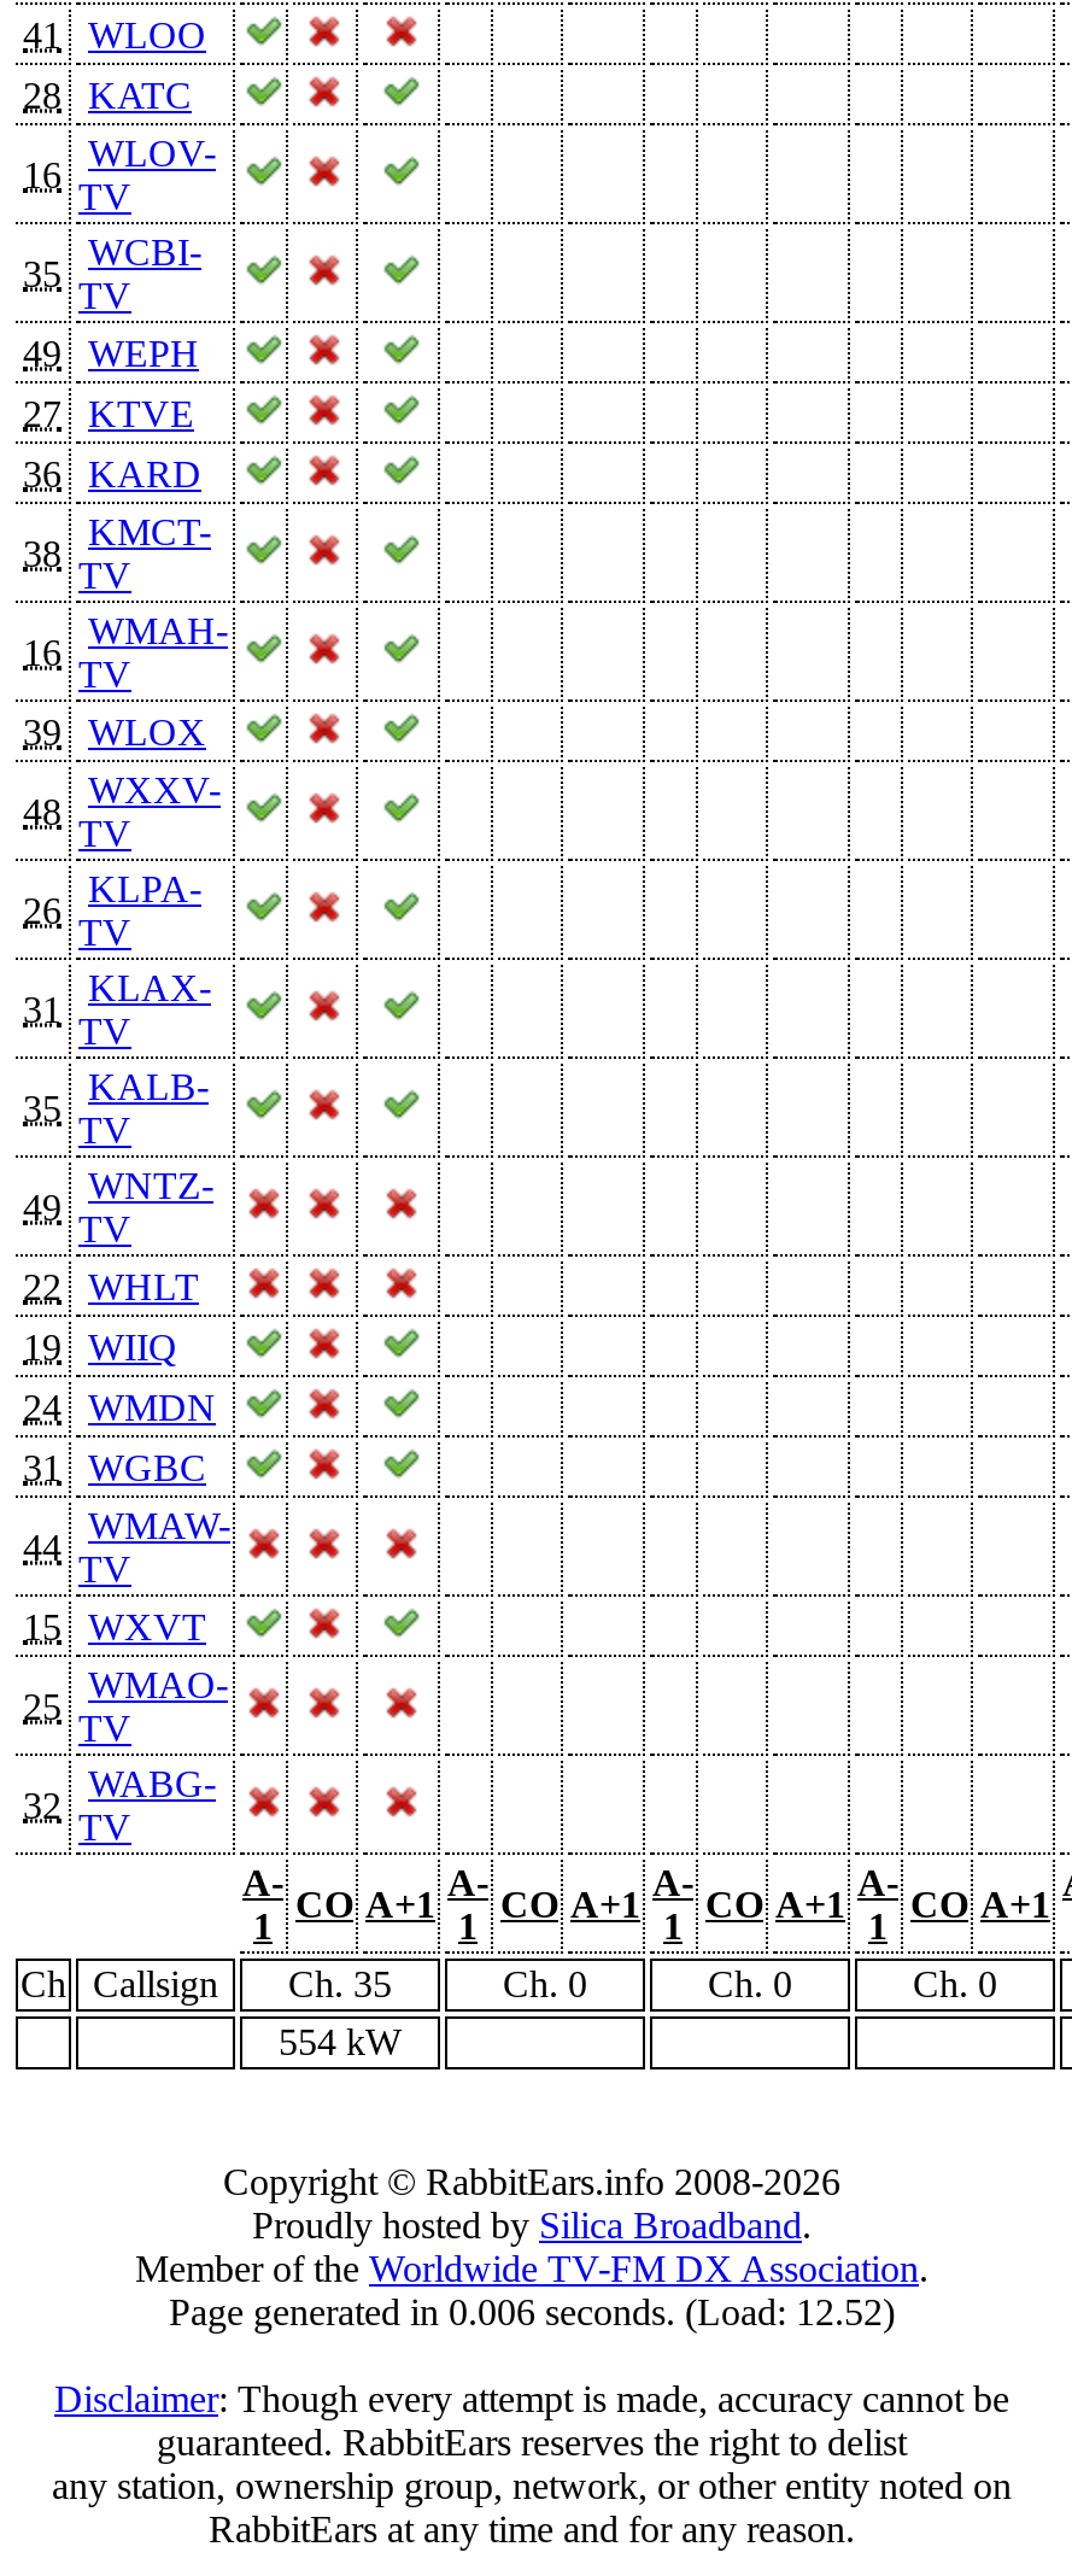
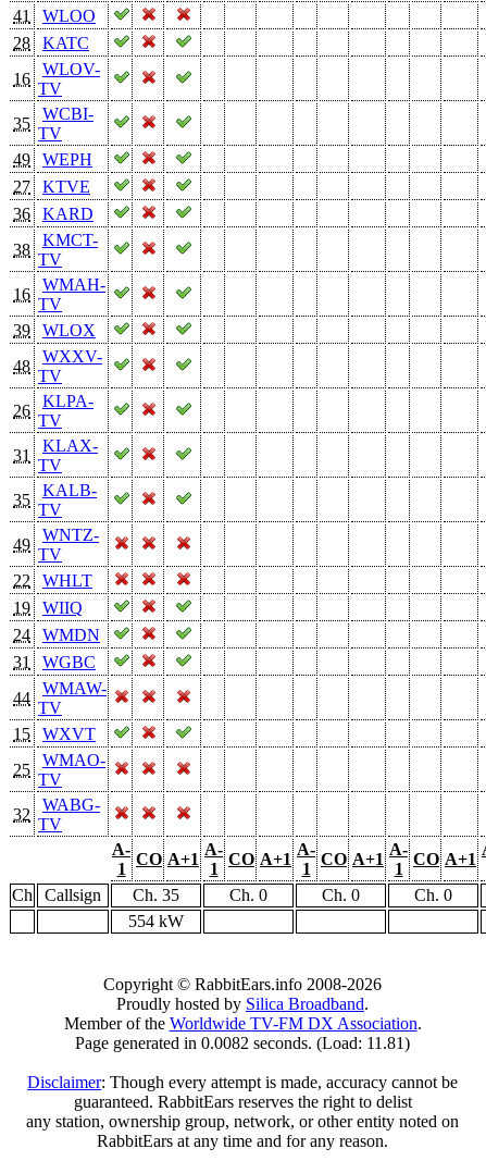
[169,2291,895,2332] Page generated in 0.006 seconds. (Load: 12.52) -> [75,1034,410,1052] Page generated in 0.0082 seconds. (Load: 11.81)

